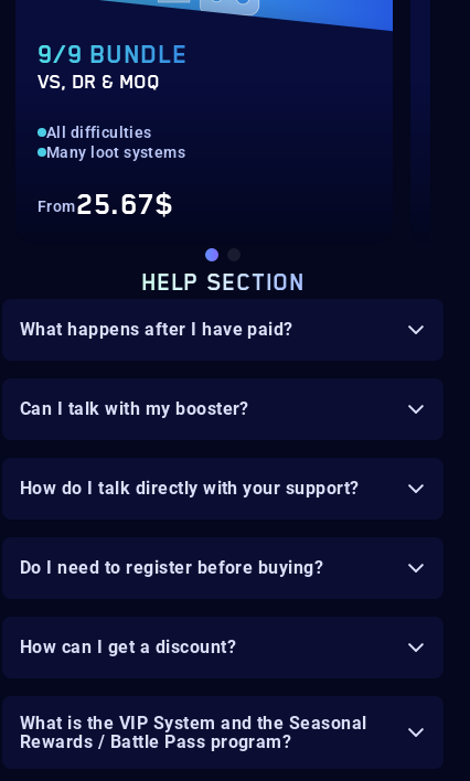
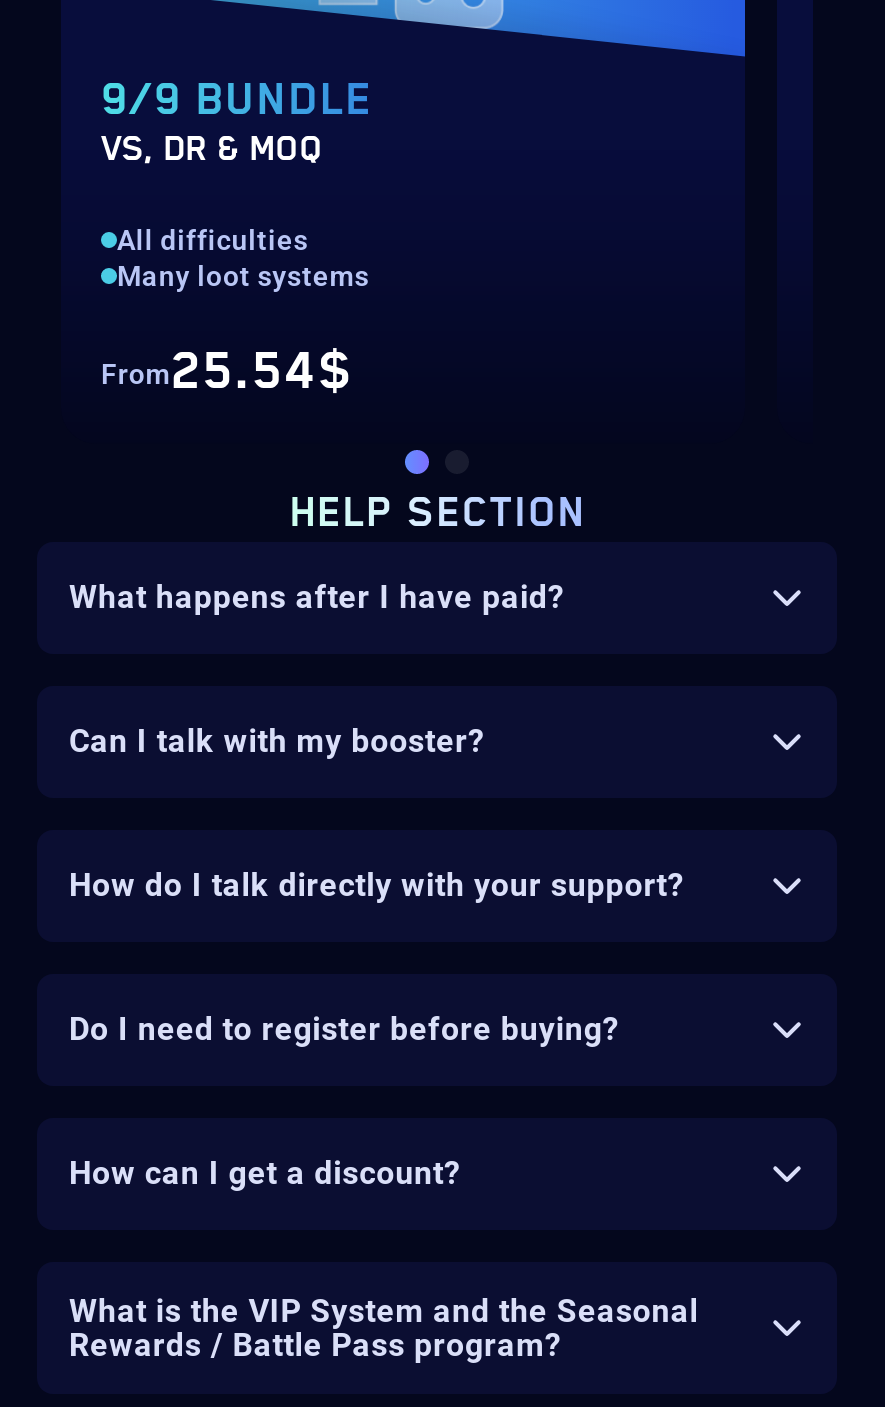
[38,188,174,223] From25.67$ -> [101,342,353,404] From25.54$

